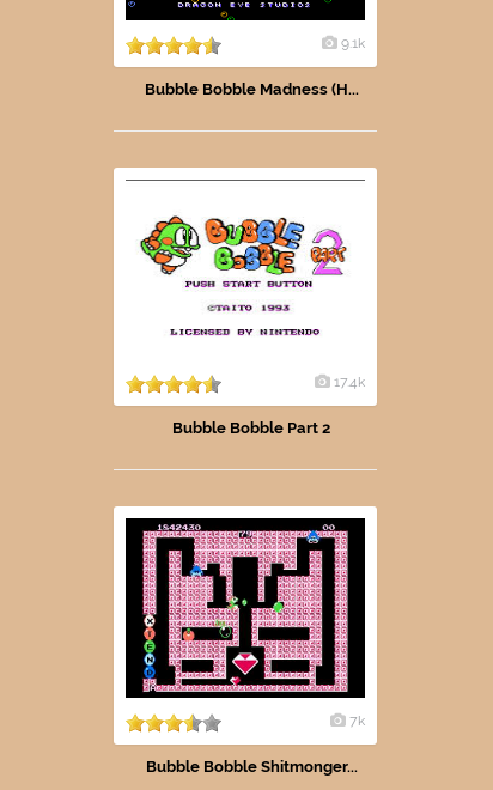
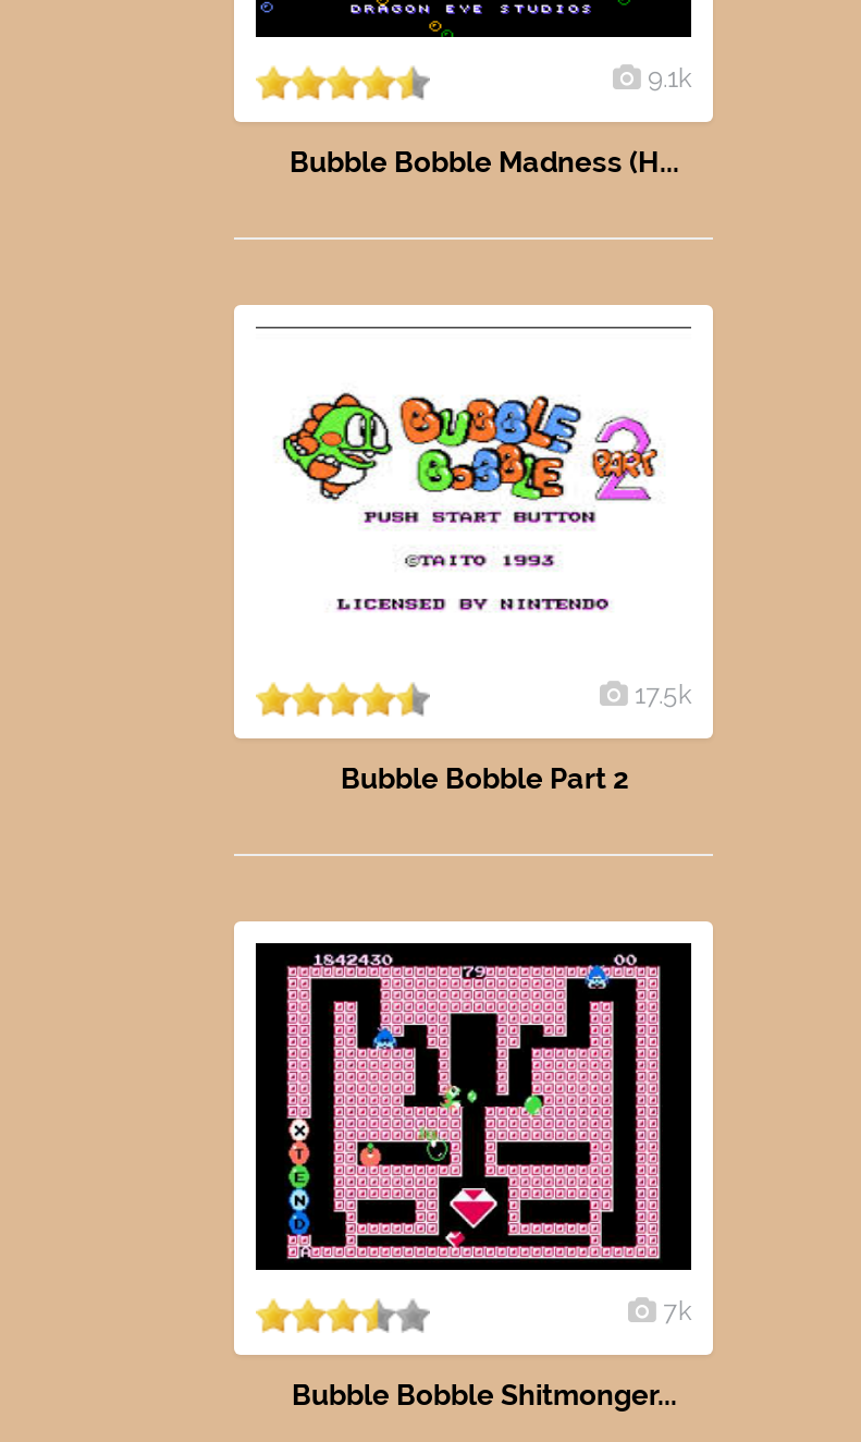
[334,373,365,390] 17.4k -> [635,680,691,710] 17.5k

